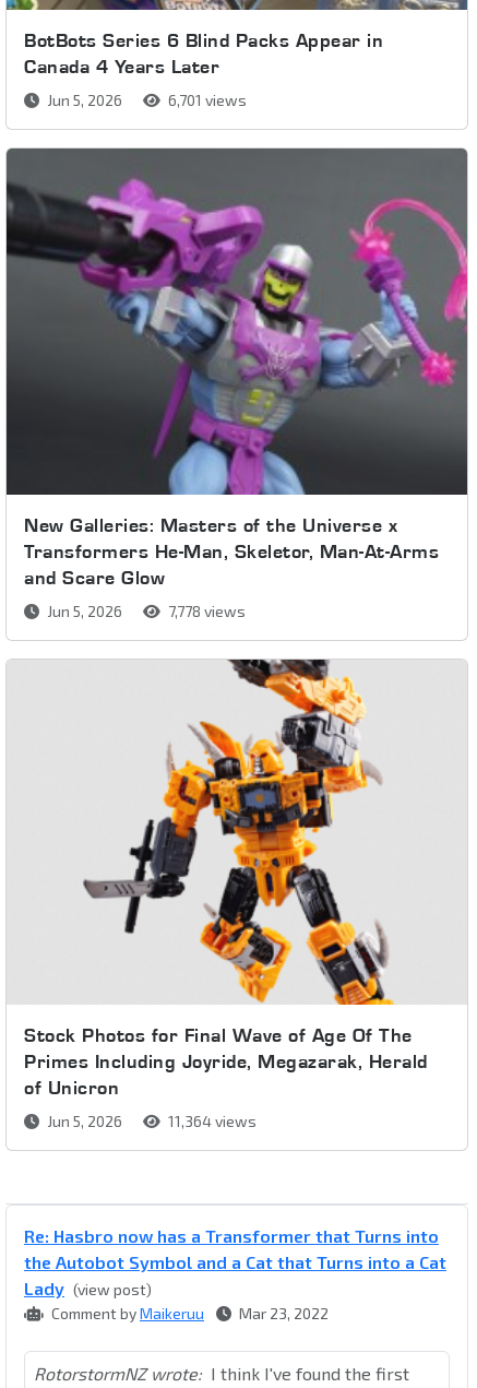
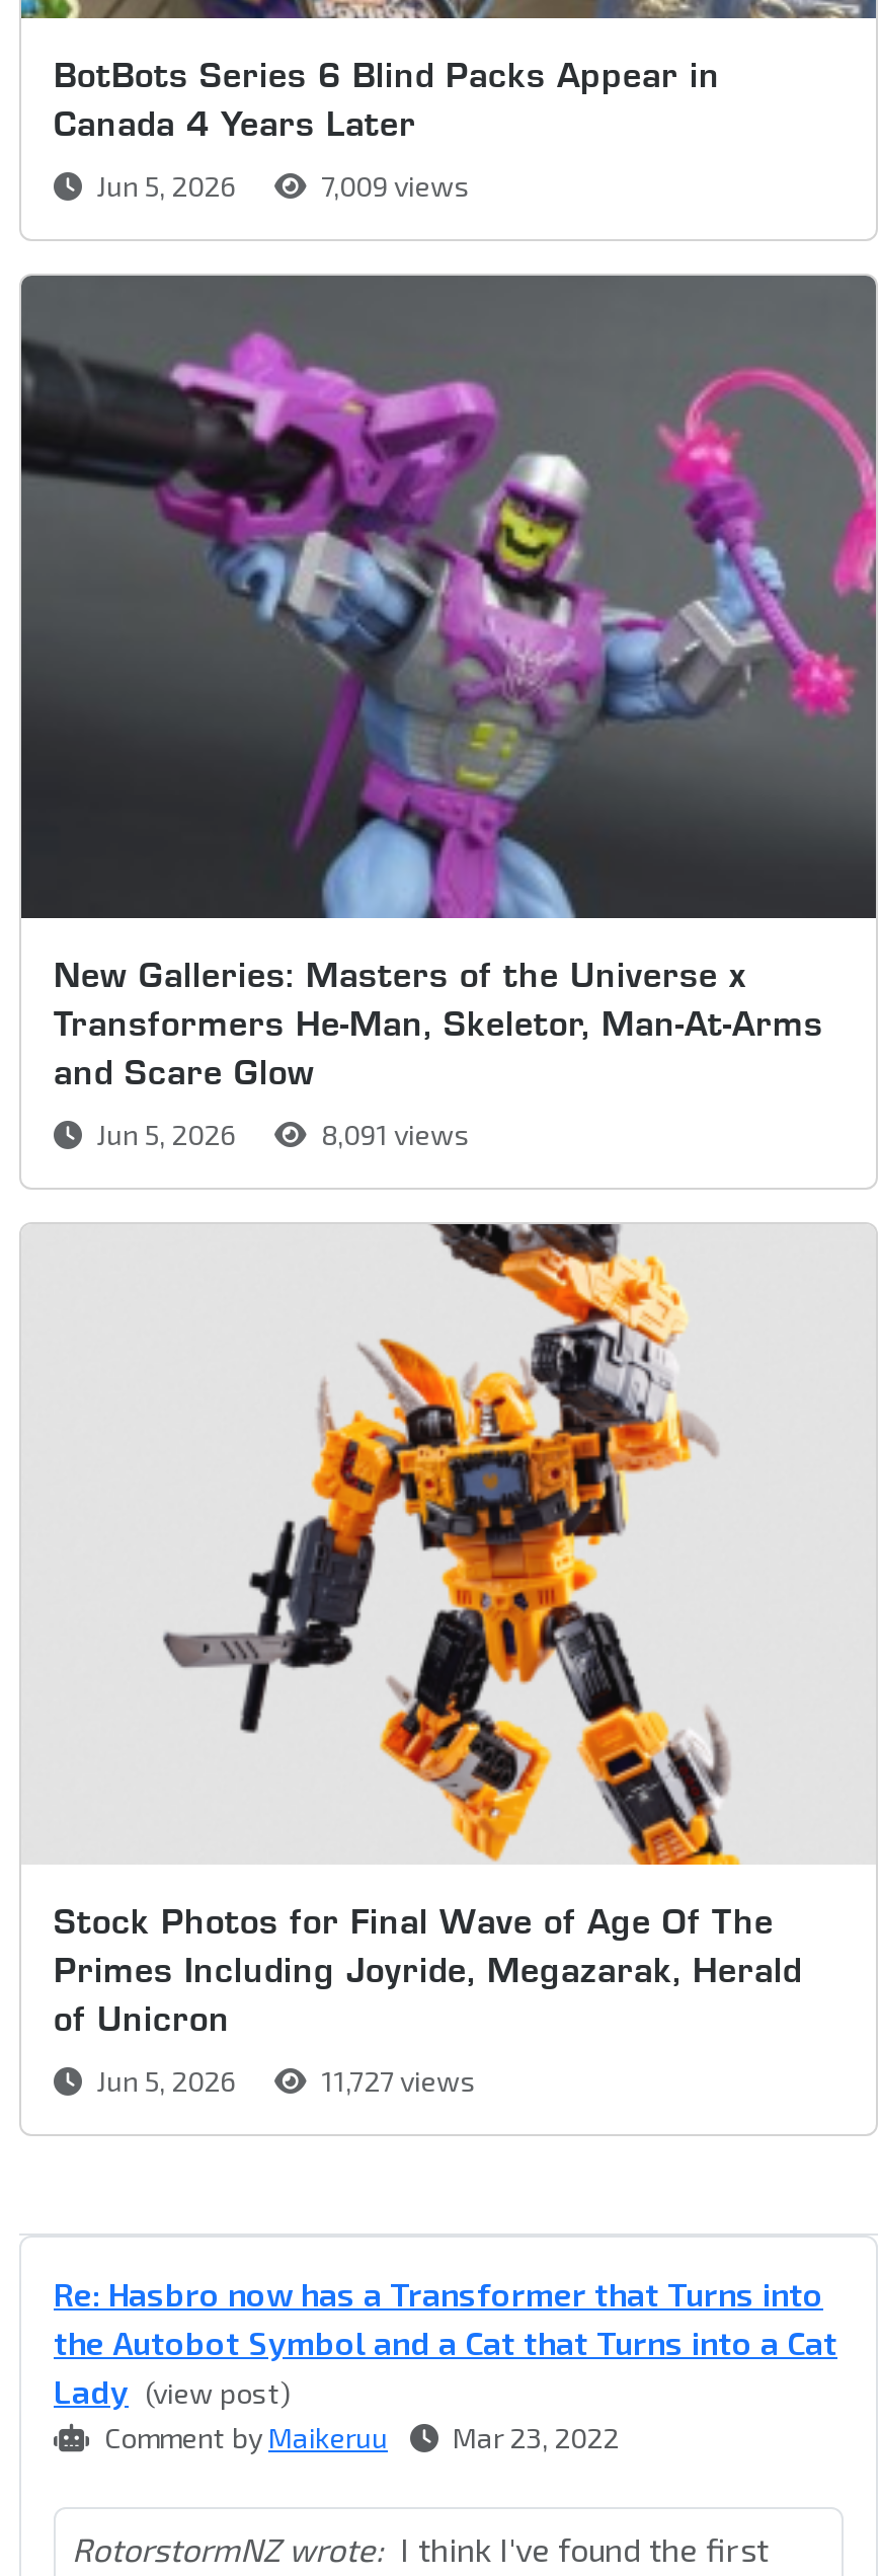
[165,91,247,110] 6,701 views -> [315,169,471,203] 7,009 views
[165,602,246,620] 7,778 views -> [315,1116,471,1151] 8,091 views
[165,1112,257,1131] 11,364 views -> [315,2064,477,2098] 11,727 views

